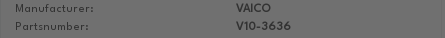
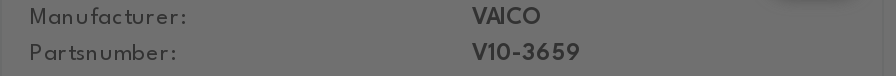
[236,22,291,33] V10-3636 -> [472,44,582,66] V10-3659

